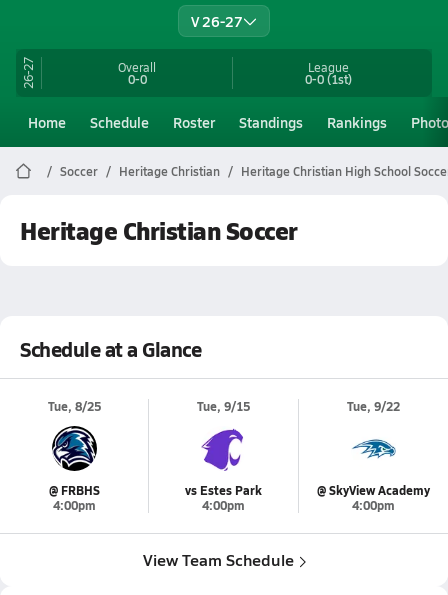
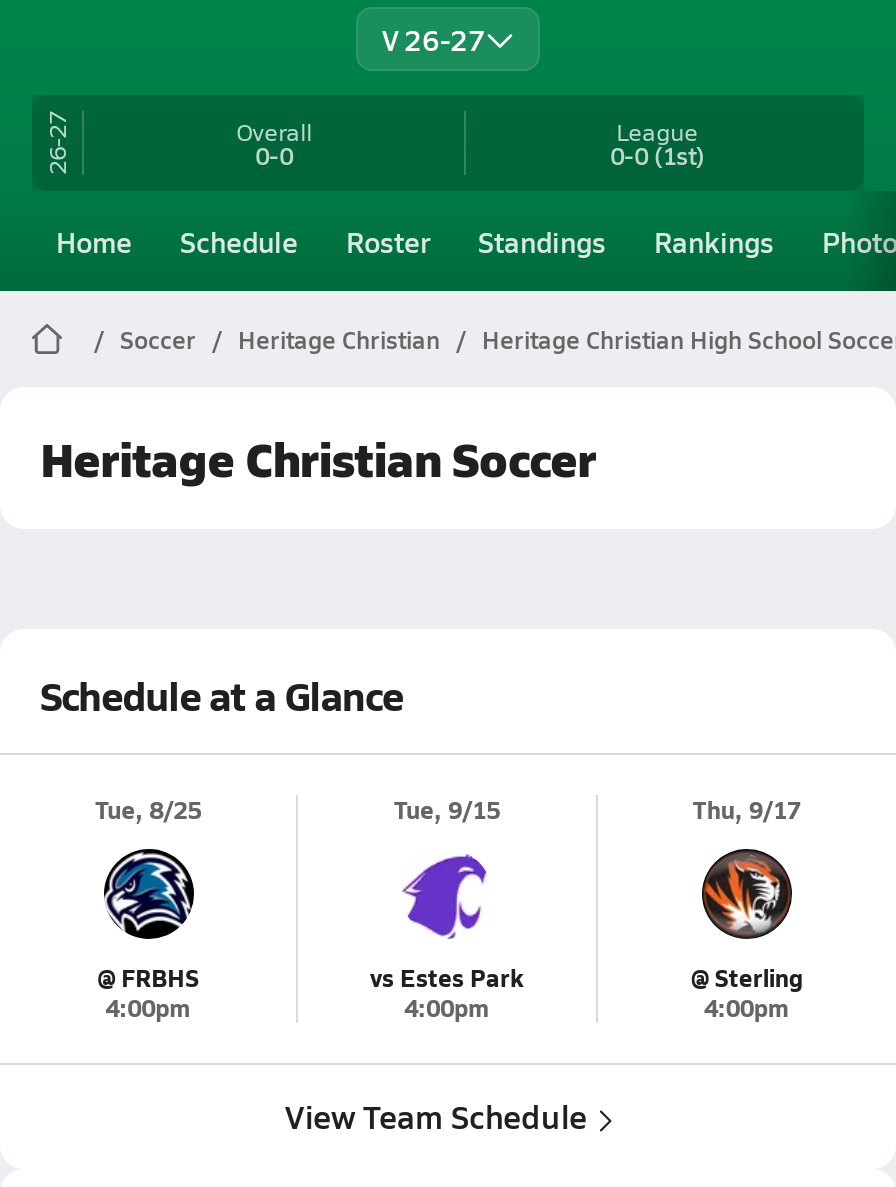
[347,398,400,415] Tue, 9/22 -> [693,793,801,827] Thu, 9/17
[317,426,430,499] [image] | @ SkyView Academy -> [691,847,803,995] [image] | @ Sterling

